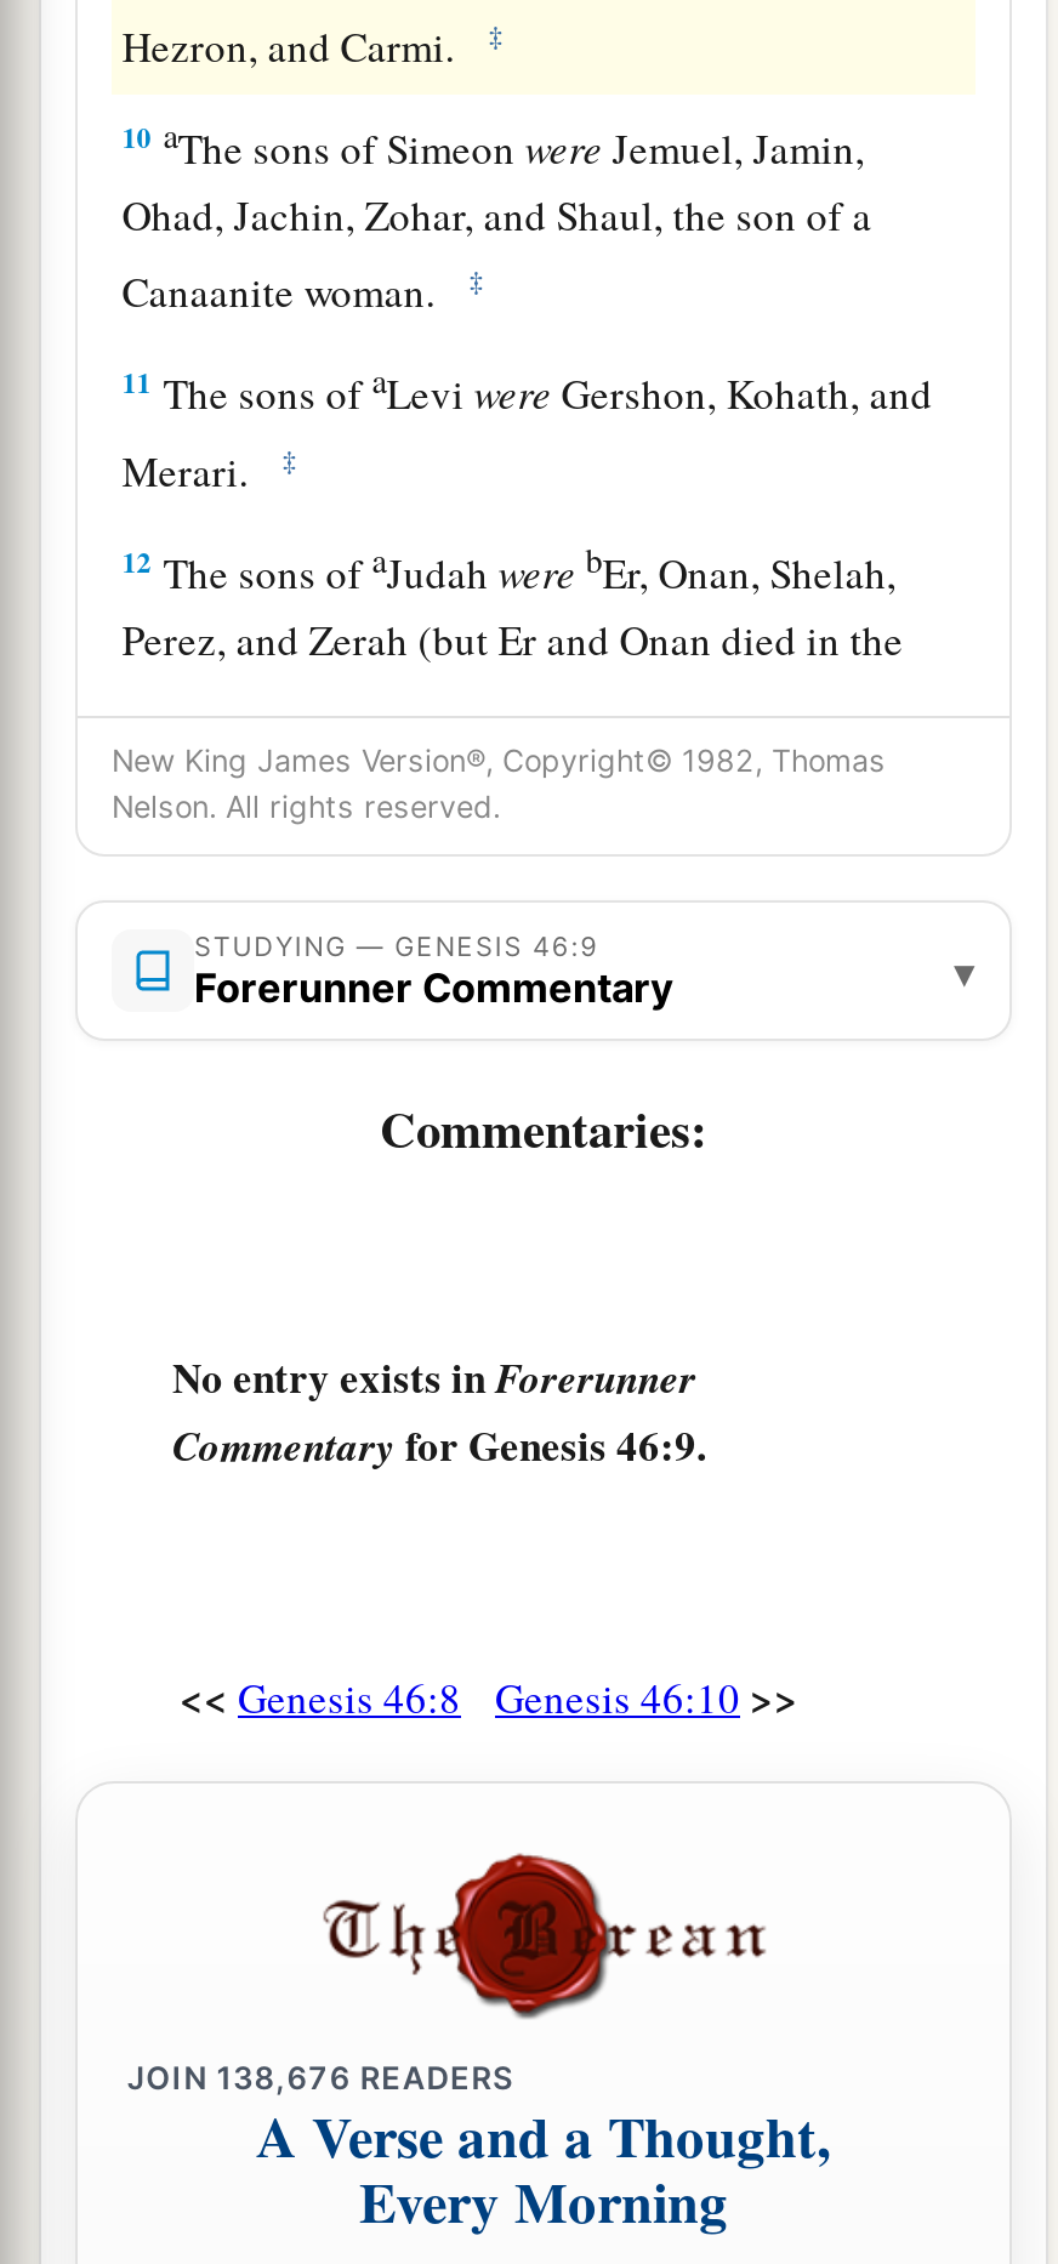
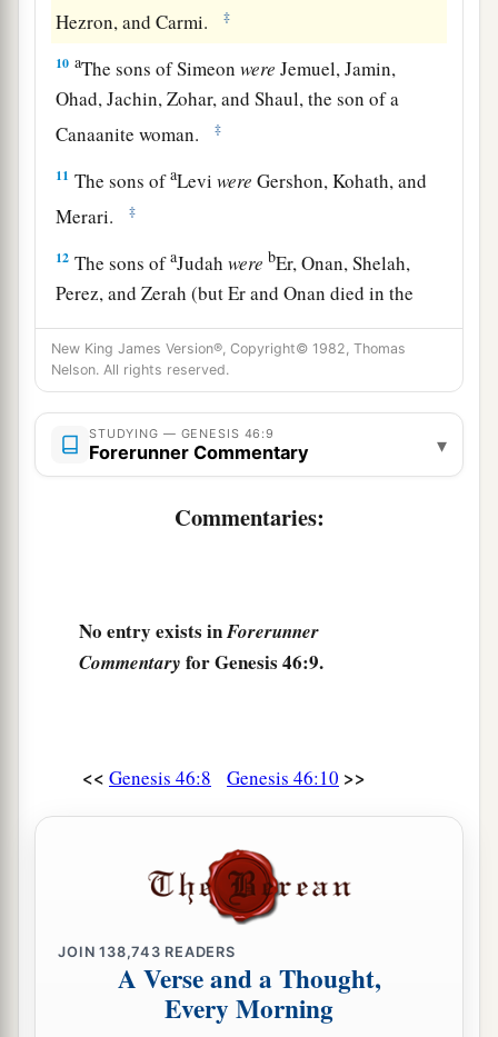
[127,2060,514,2096] JOIN 138,676 READERS -> [58,943,235,960] JOIN 138,743 READERS

